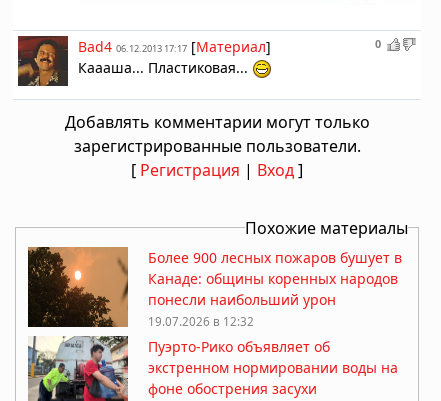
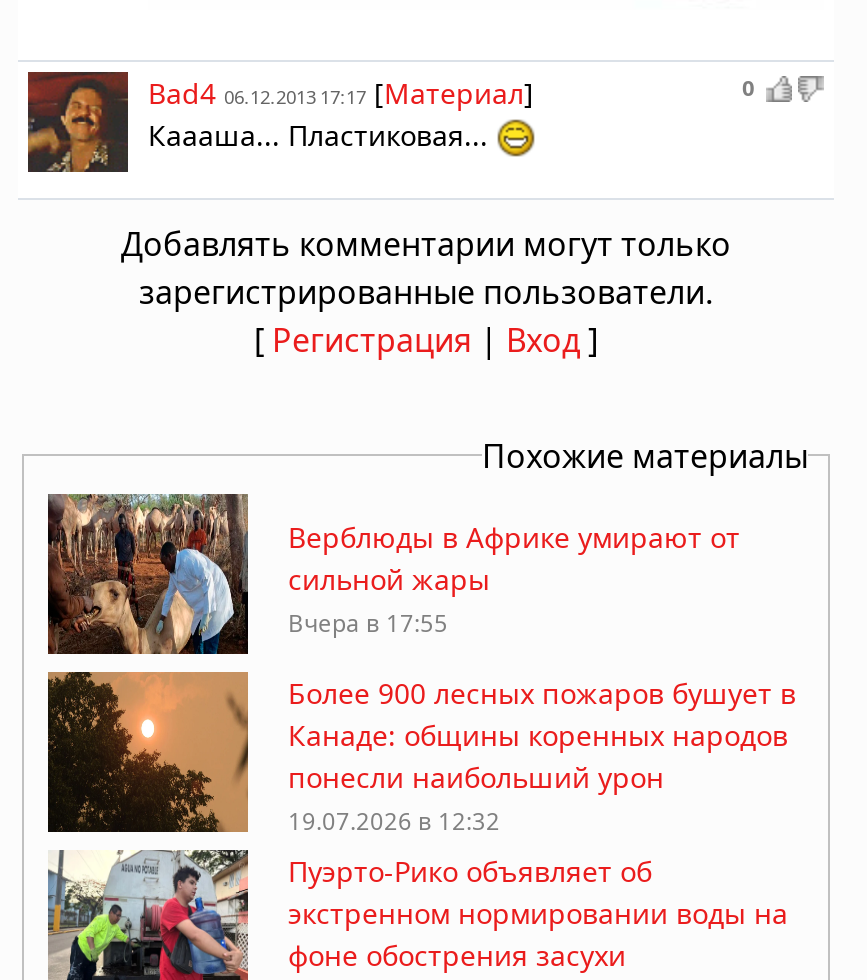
none -> [48,492,740,656] [image] | Верблюды в Африке умирают от | сильной жары | Вчера в 17:55

